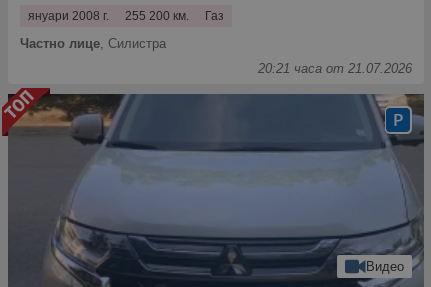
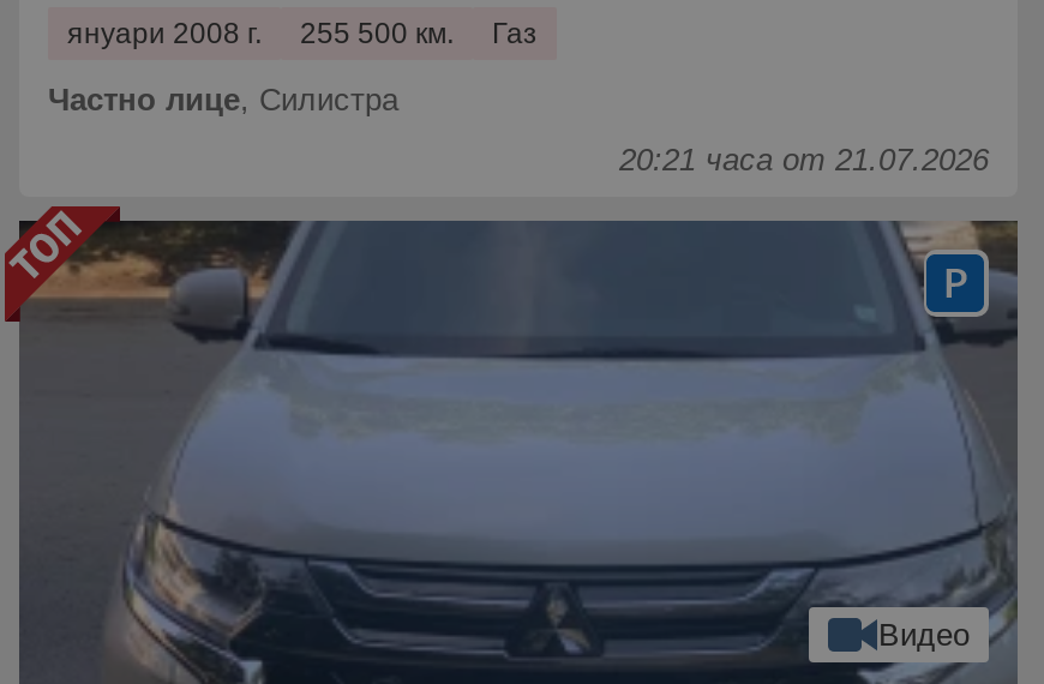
[28,9,224,23] януари 2008 г. 255 200 км. Газ -> [67,17,538,50] януари 2008 г. 255 500 км. Газ

